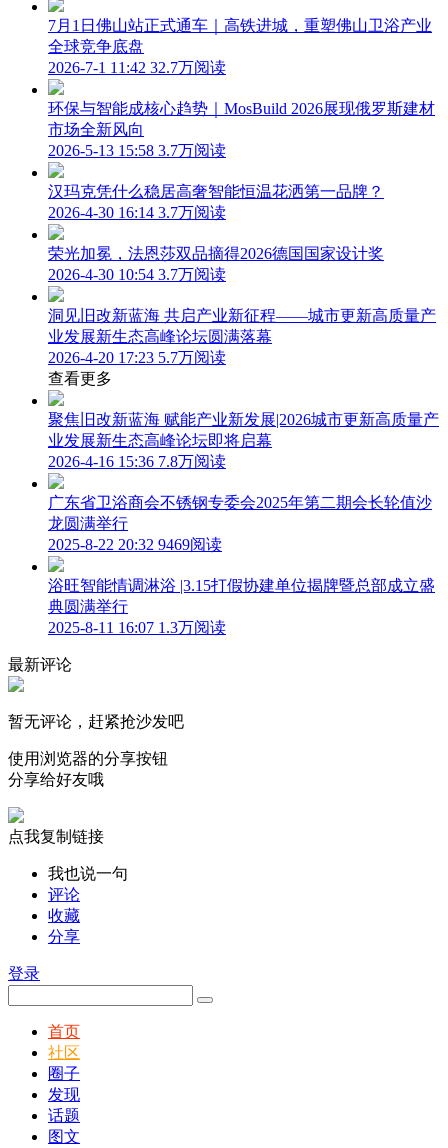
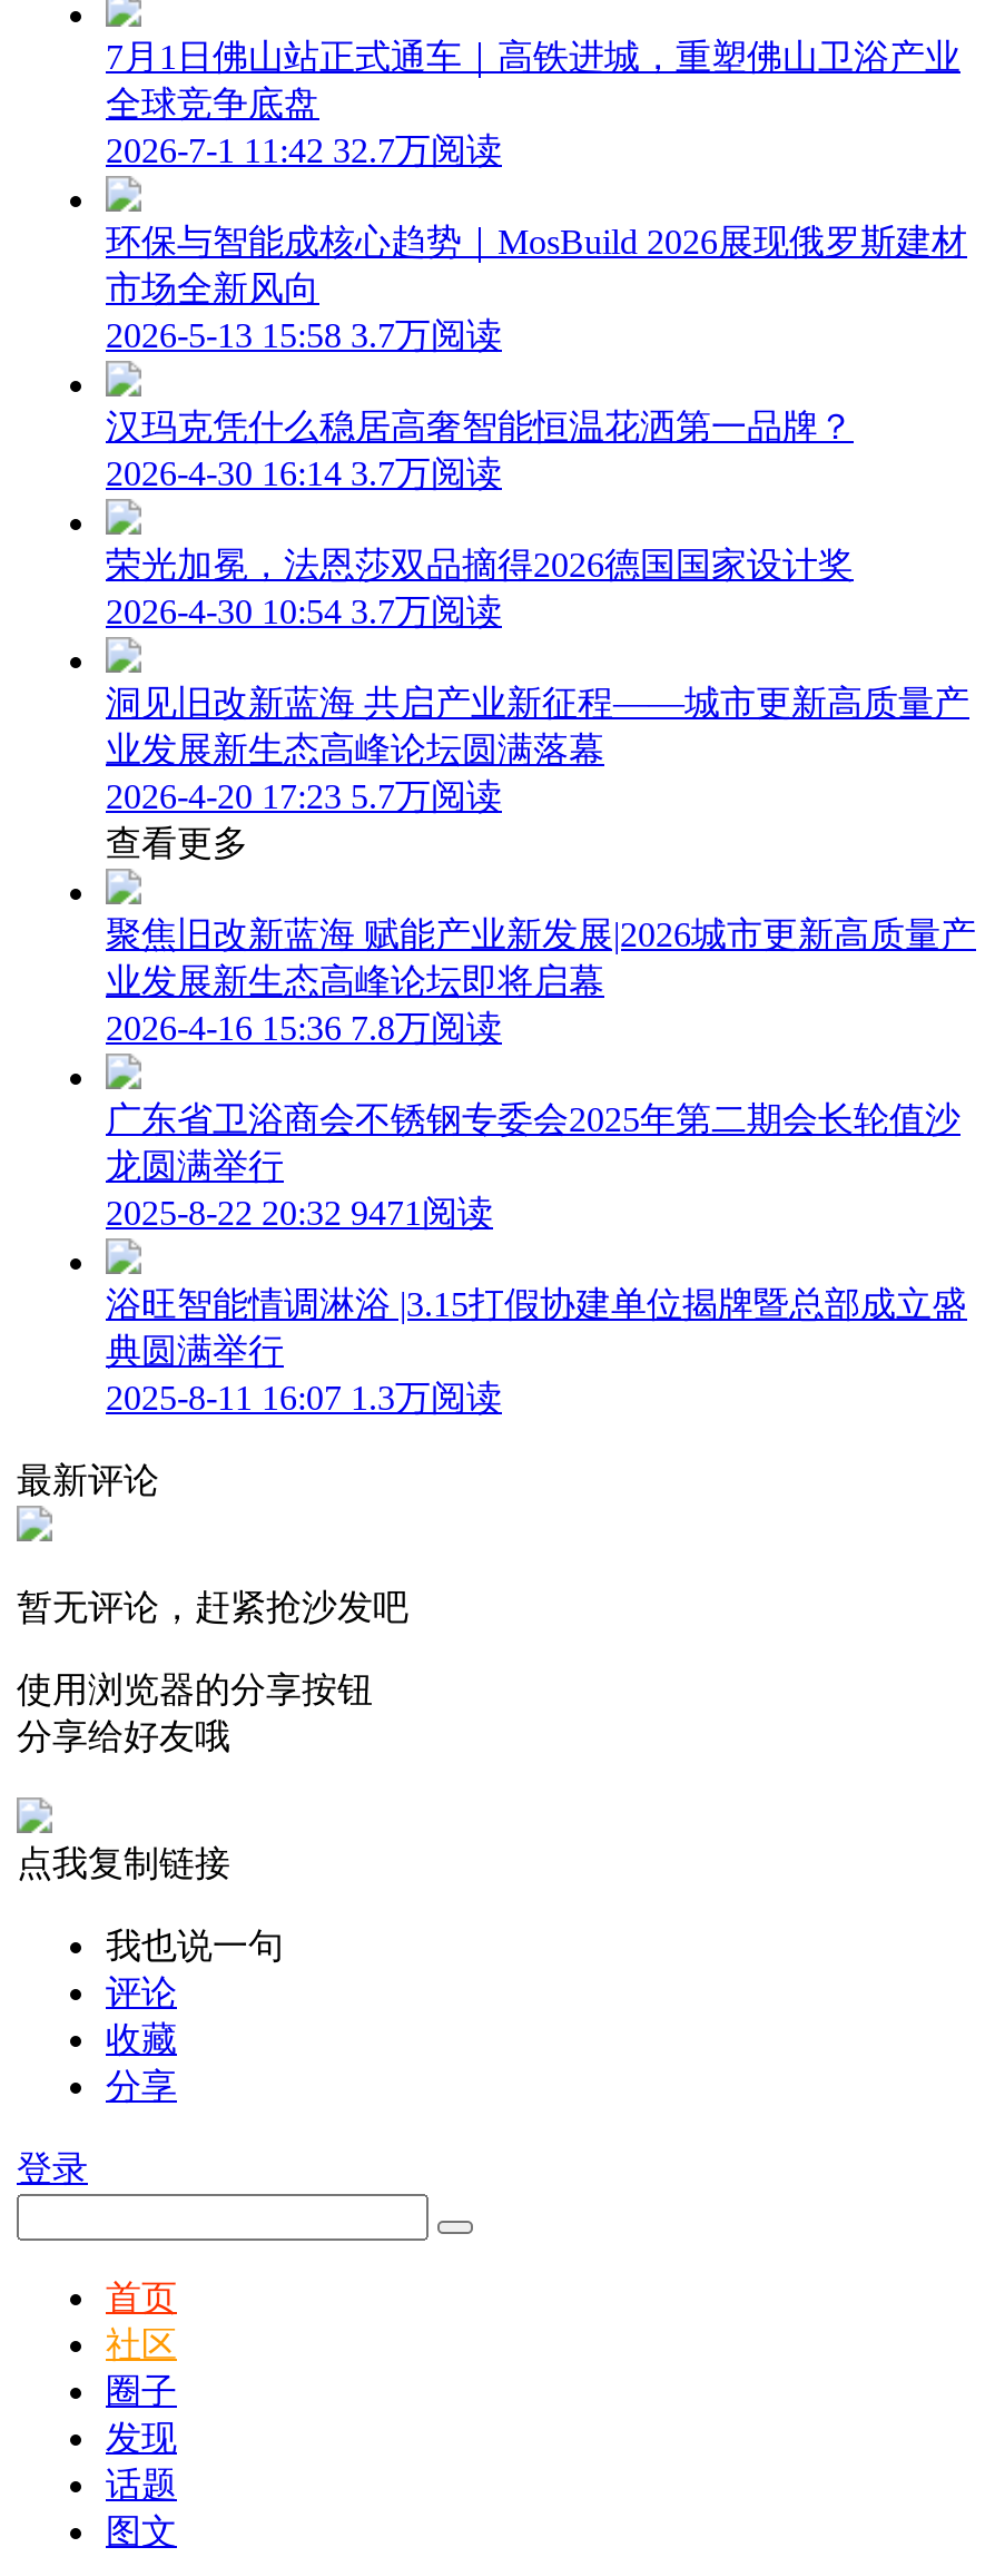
[48,536,222,553] 2025-8-22 20:32 9469阅读 -> [106,1194,493,1232] 2025-8-22 20:32 9471阅读

